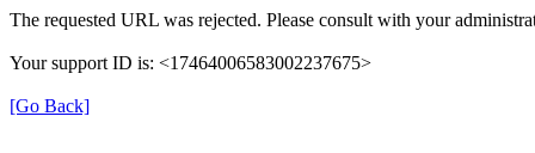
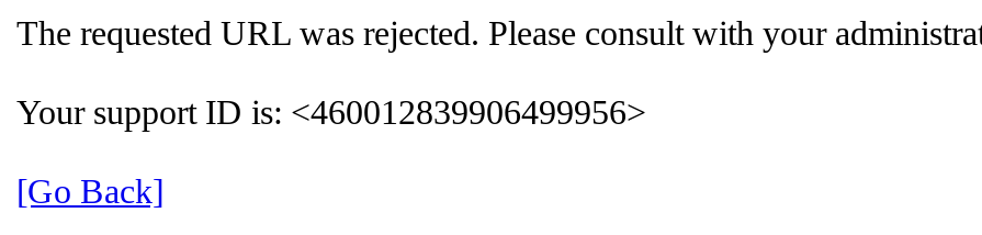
[10,53,371,73] Your support ID is: <17464006583002237675> -> [16,93,646,131] Your support ID is: <460012839906499956>

